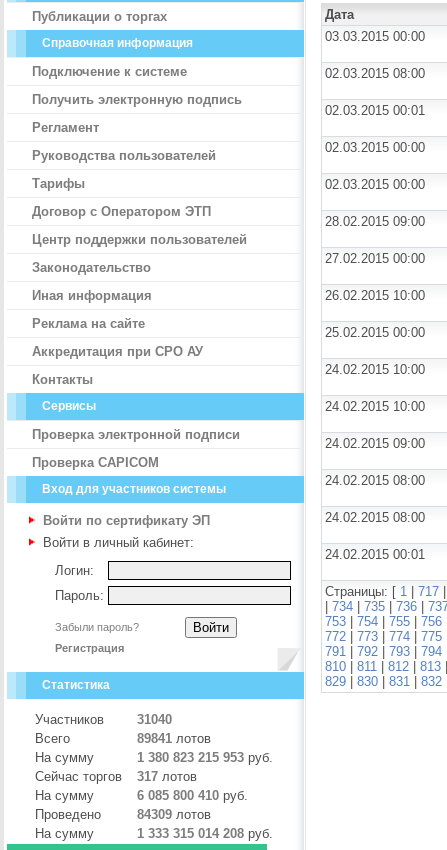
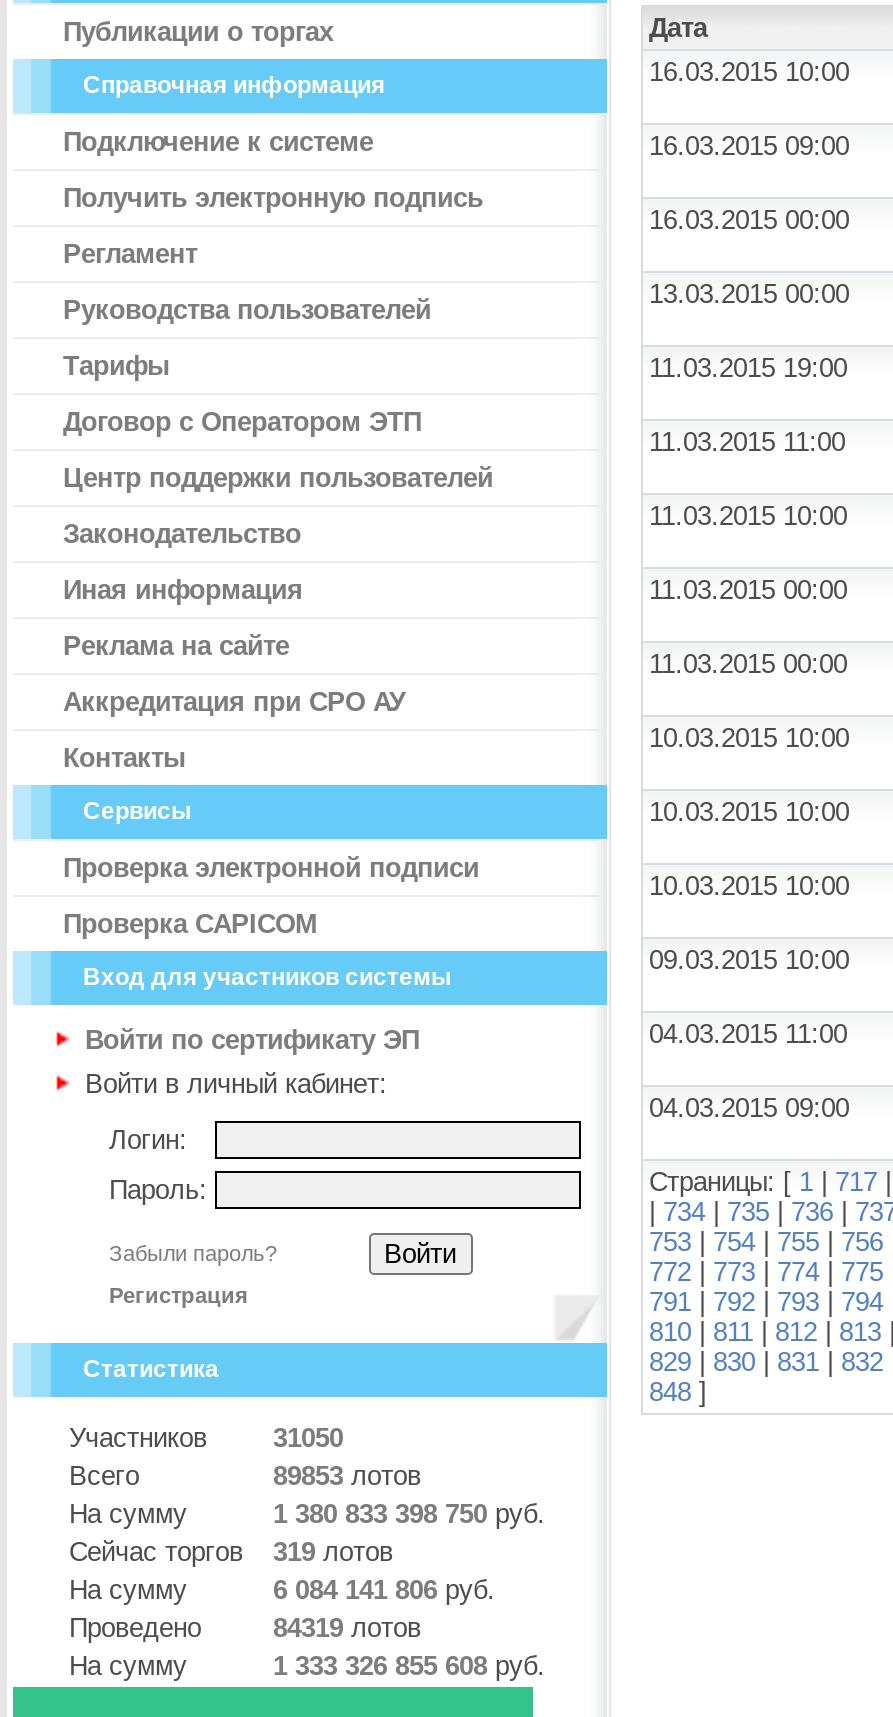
[325,29,425,44] 03.03.2015 00:00 -> [649,57,849,87] 16.03.2015 10:00
[325,66,425,81] 02.03.2015 08:00 -> [649,131,849,161] 16.03.2015 09:00
[325,103,425,118] 02.03.2015 00:01 -> [649,205,849,235] 16.03.2015 00:00
[325,140,425,155] 02.03.2015 00:00 -> [649,279,849,309] 13.03.2015 00:00
[325,177,425,192] 02.03.2015 00:00 -> [649,353,847,383] 11.03.2015 19:00
[325,214,425,229] 28.02.2015 09:00 -> [649,427,845,457] 11.03.2015 11:00
[325,251,425,266] 27.02.2015 00:00 -> [649,501,847,531] 11.03.2015 10:00
[325,288,425,303] 26.02.2015 10:00 -> [649,575,847,605] 11.03.2015 00:00
[325,325,425,340] 25.02.2015 00:00 -> [649,649,847,679] 11.03.2015 00:00
[325,362,425,377] 24.02.2015 10:00 -> [649,723,849,753] 10.03.2015 10:00
[325,399,425,414] 24.02.2015 10:00 -> [649,797,849,827] 10.03.2015 10:00
[325,436,425,451] 24.02.2015 09:00 -> [649,871,849,901] 10.03.2015 10:00
[325,473,425,488] 24.02.2015 08:00 -> [649,945,849,975] 09.03.2015 10:00
[325,510,425,525] 24.02.2015 08:00 -> [649,1019,847,1049] 04.03.2015 11:00
[325,547,425,562] 24.02.2015 00:01 -> [649,1093,849,1123] 04.03.2015 09:00
none -> [649,1377,707,1407] 848]
[137,712,172,727] 31040 -> [273,1423,343,1453] 31050
[137,731,211,746] 89841 лотов -> [273,1461,421,1491] 89853 лотов
[137,750,273,765] 1 380 823 215 953 руб. -> [273,1499,545,1529] 1 380 833 398 750 руб.
[35,769,197,784] Сейчас торгов 317 лотов -> [69,1537,393,1567] Сейчас торгов 319 лотов
[137,788,248,803] 6 085 800 410 руб. -> [273,1575,495,1605] 6 084 141 806 руб.
[137,807,211,822] 84309 лотов -> [273,1613,421,1643] 84319 лотов
[137,826,273,841] 1 333 315 014 208 руб. -> [273,1651,545,1681] 1 333 326 855 608 руб.

